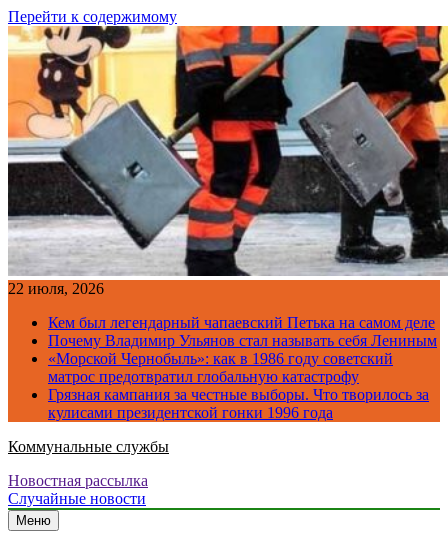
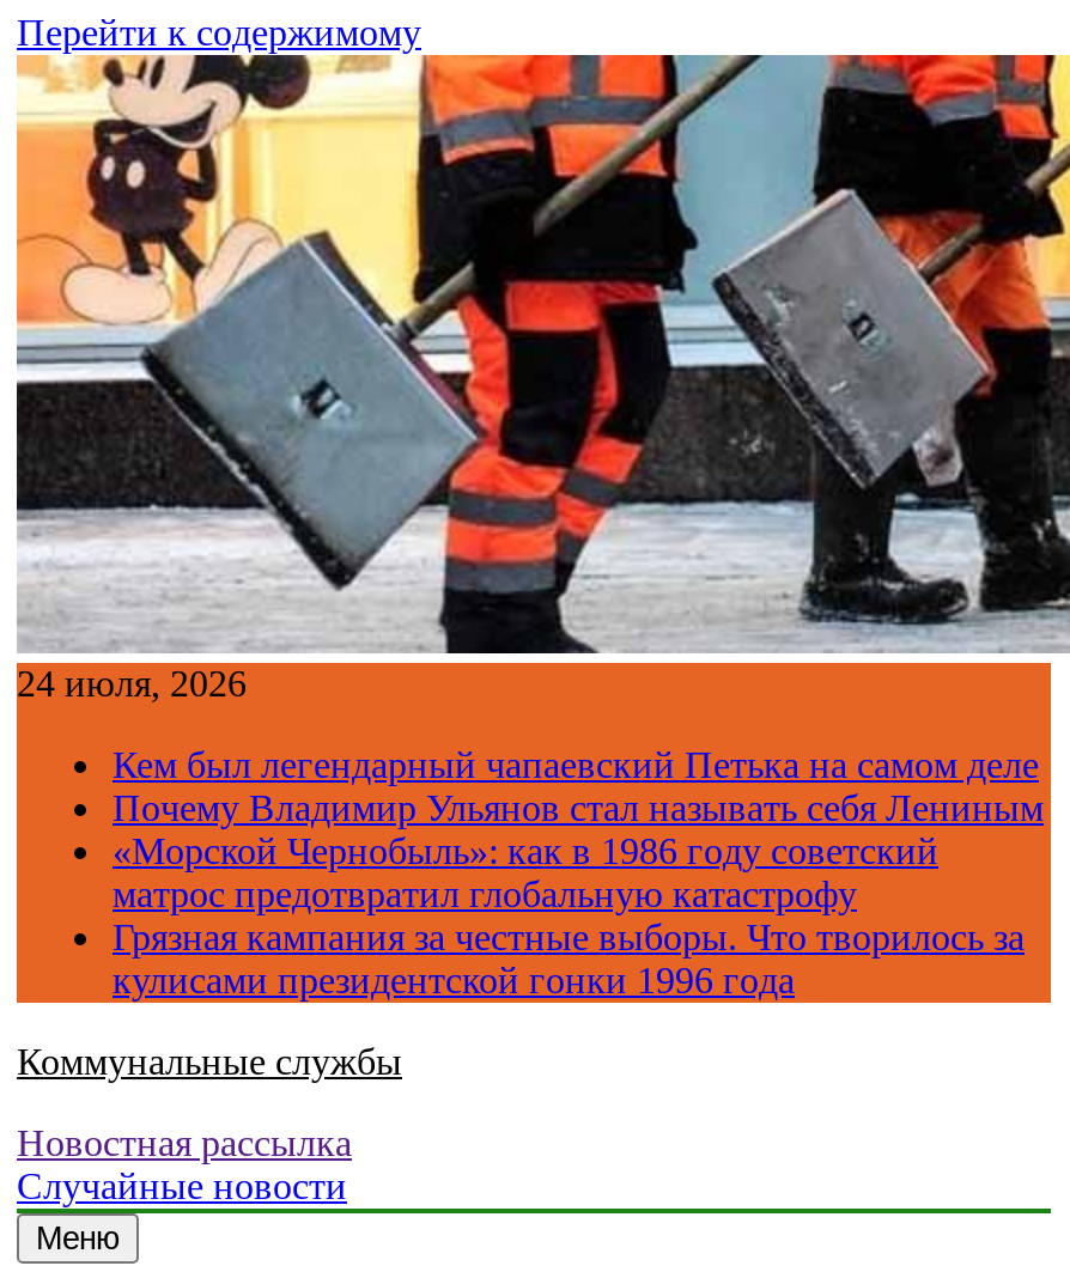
[8,280,104,297] 22 июля, 2026 -> [17,663,247,704] 24 июля, 2026

